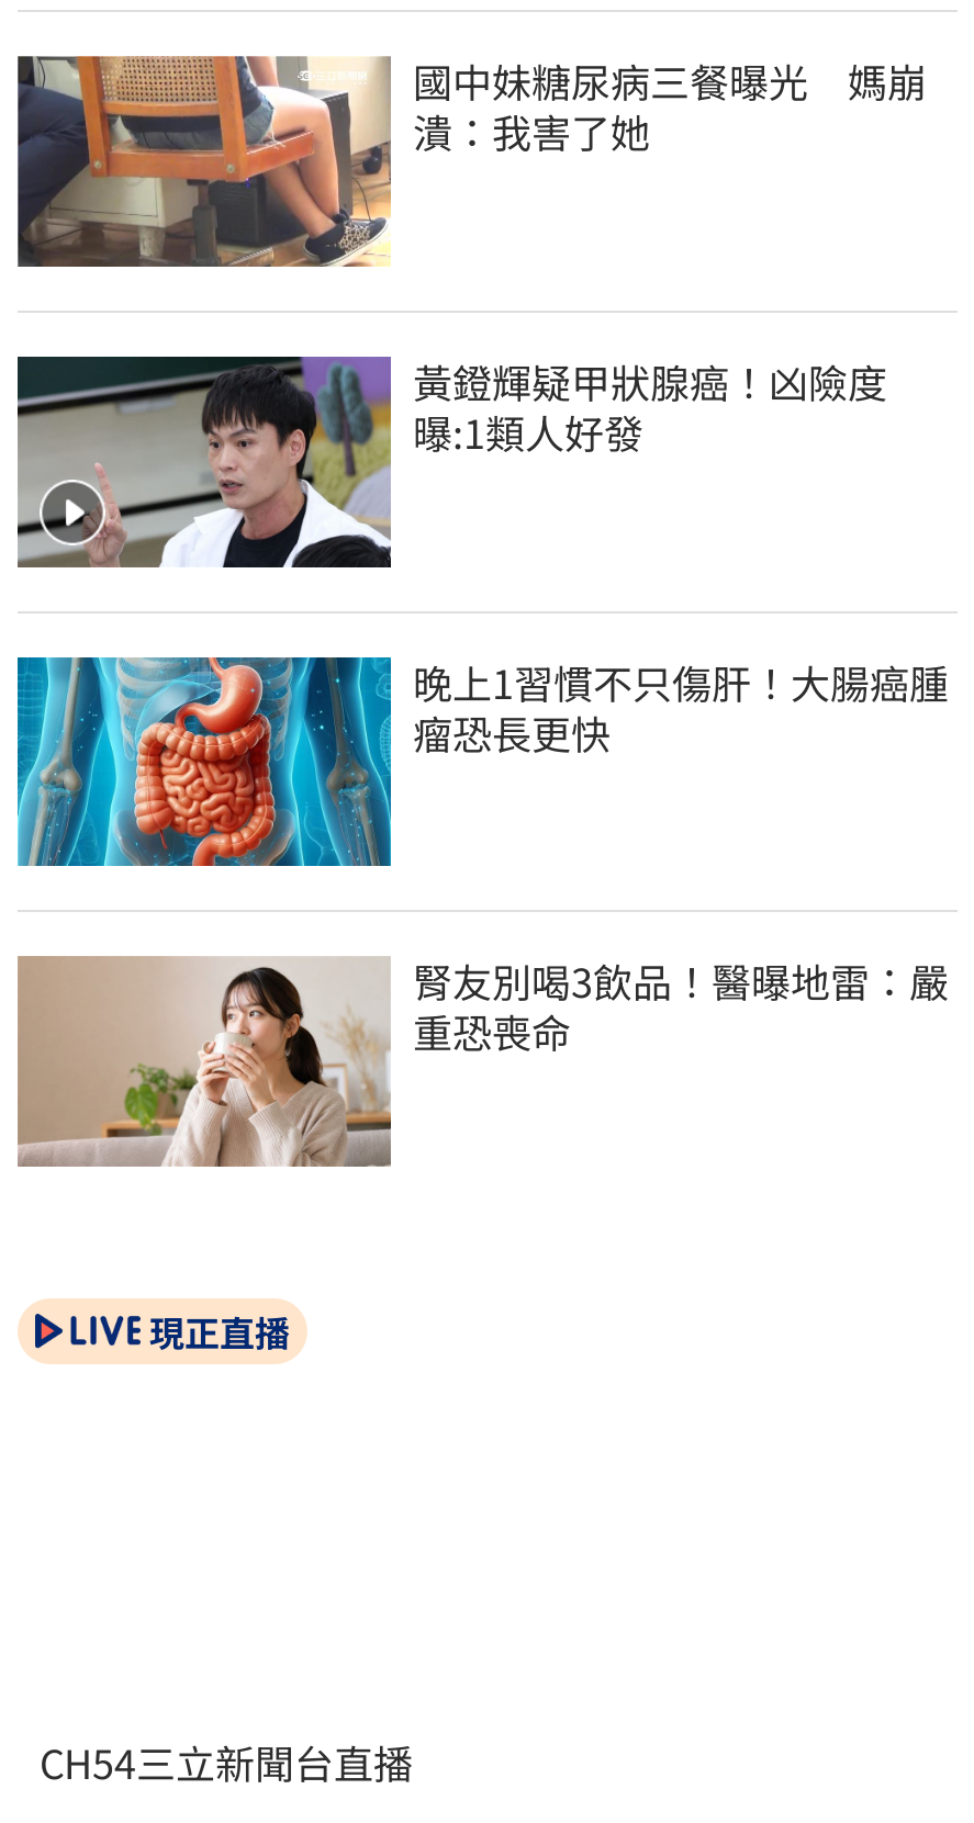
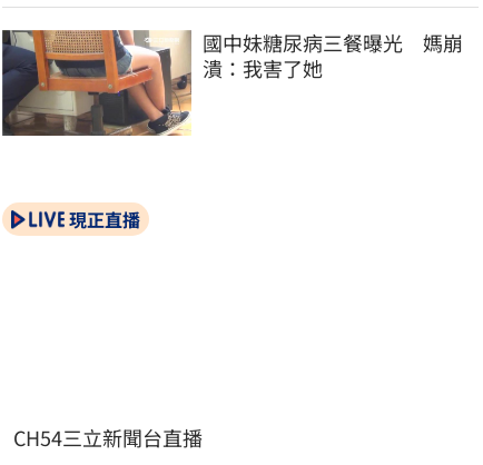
[15,352,887,571] [image] | 黃鐙輝疑甲狀腺癌！凶險度 | 曝:1類人好發 -> none
[15,652,949,869] [image] | 晚上1習慣不只傷肝！大腸癌腫 | 瘤恐長更快 -> none
[15,952,949,1168] [image] | 腎友別喝3飲品！醫曝地雷：嚴 | 重恐喪命 -> none

